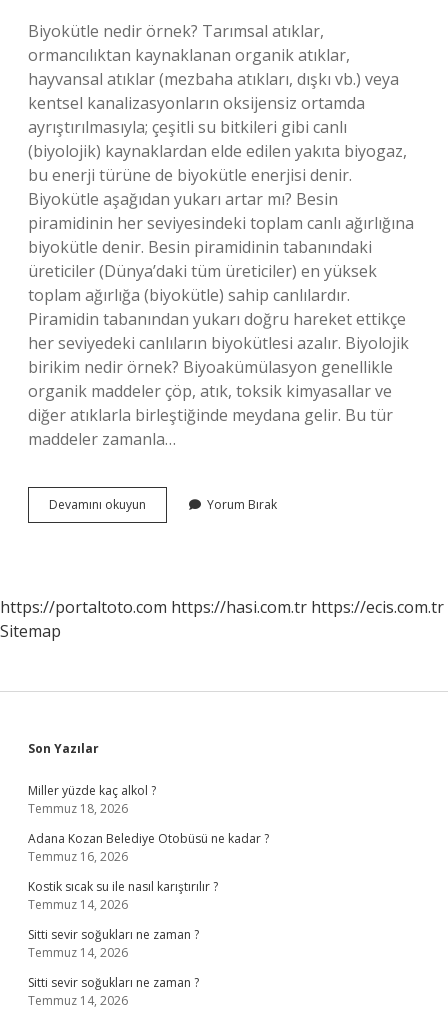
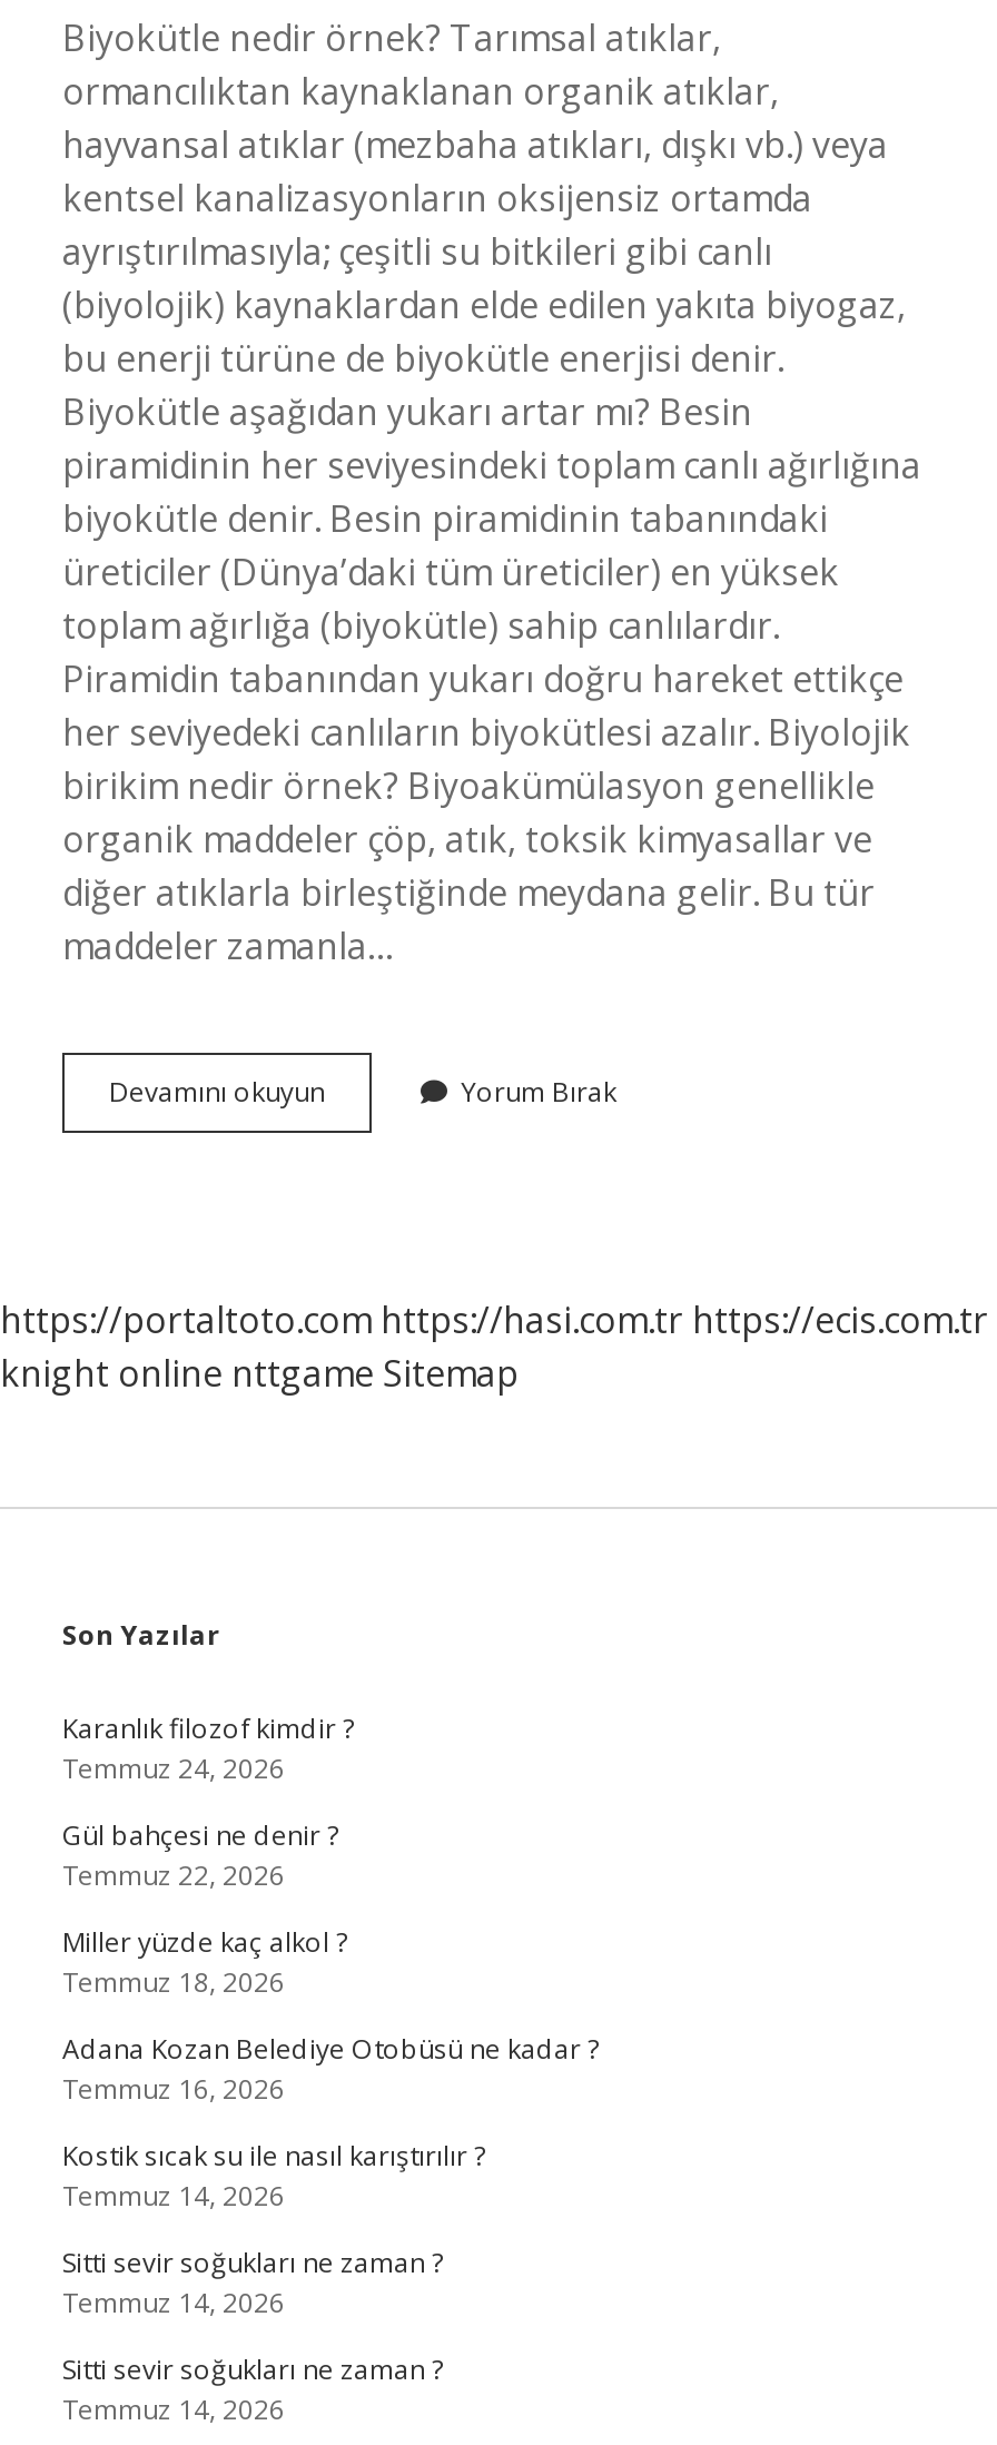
[0,620,61,642] Sitemap -> [0,1349,519,1398] knight online nttgame Sitemap
none -> [62,1709,354,1894] Karanlık filozof kimdir ? | Temmuz 24, 2026 | Gül bahçesi ne denir ? | Temmuz 22, 2026

